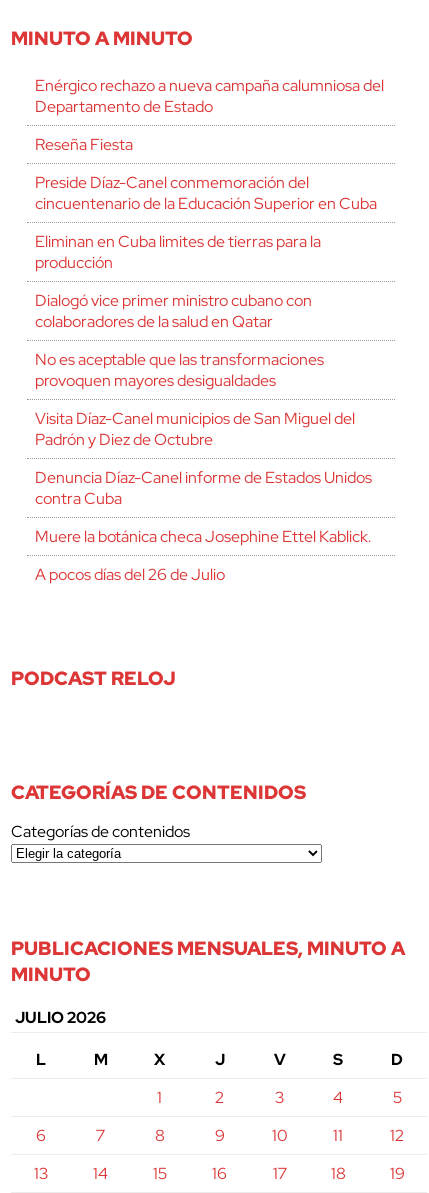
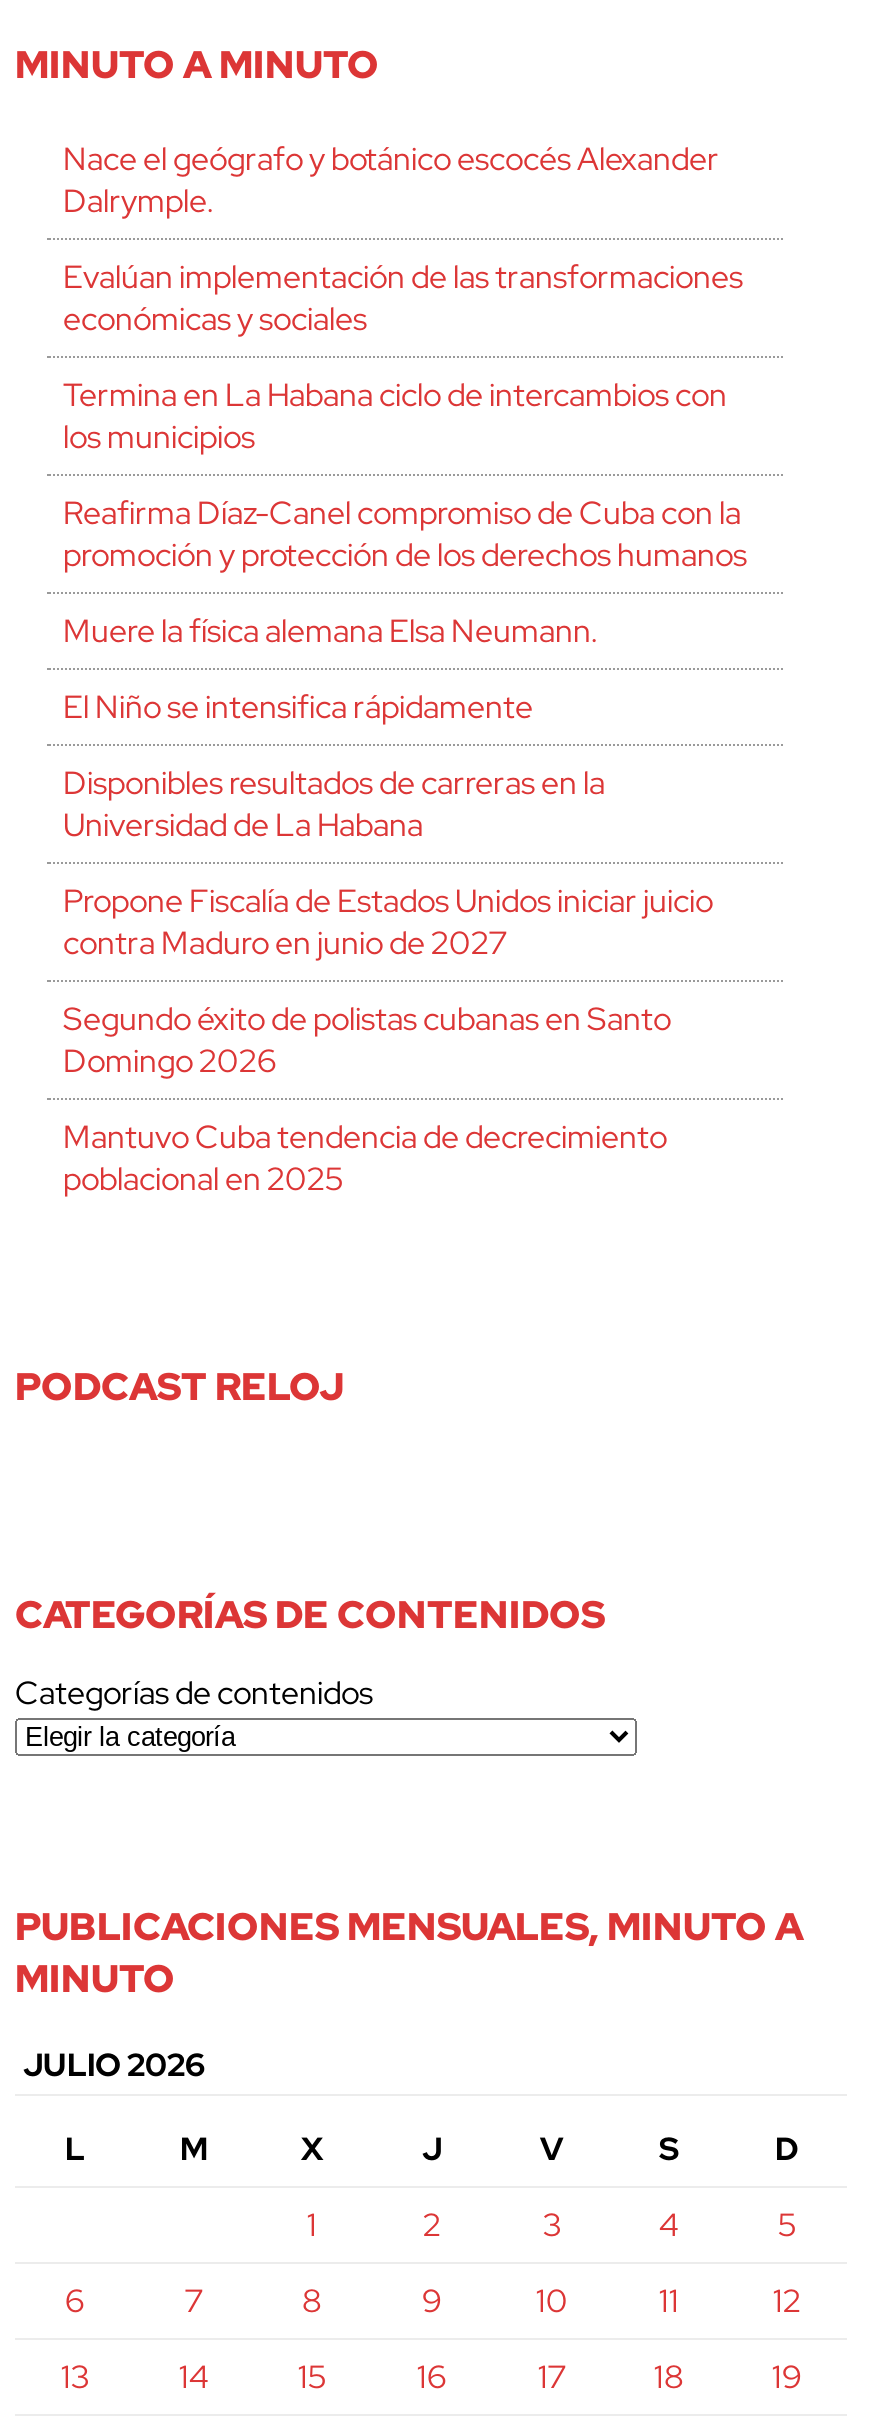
[35,75,384,117] Enérgico rechazo a nueva campaña calumniosa del | Departamento de Estado -> [63,139,719,223] Nace el geógrafo y botánico escocés Alexander | Dalrymple.
[35,134,133,155] Reseña Fiesta -> [63,257,743,341] Evalúan implementación de las transformaciones | económicas y sociales
[35,172,377,214] Preside Díaz-Canel conmemoración del | cincuentenario de la Educación Superior en Cuba -> [63,375,727,459] Termina en La Habana ciclo de intercambios con | los municipios
[35,231,321,273] Eliminan en Cuba limites de tierras para la | producción -> [63,493,747,577] Reafirma Díaz-Canel compromiso de Cuba con la | promoción y protección de los derechos humanos
[35,290,312,332] Dialogó vice primer ministro cubano con | colaboradores de la salud en Qatar -> [63,611,597,653] Muere la física alemana Elsa Neumann.
[35,349,324,391] No es aceptable que las transformaciones | provoquen mayores desigualdades -> [63,687,533,729] El Niño se intensifica rápidamente
[35,408,355,450] Visita Díaz-Canel municipios de San Miguel del | Padrón y Diez de Octubre -> [63,763,605,847] Disponibles resultados de carreras en la | Universidad de La Habana
[35,467,372,509] Denuncia Díaz-Canel informe de Estados Unidos | contra Cuba -> [63,881,713,965] Propone Fiscalía de Estados Unidos iniciar juicio | contra Maduro en junio de 2027
[35,526,371,547] Muere la botánica checa Josephine Ettel Kablick. -> [63,999,671,1083] Segundo éxito de polistas cubanas en Santo | Domingo 2026
[35,564,225,585] A pocos días del 26 de Julio -> [63,1117,667,1201] Mantuvo Cuba tendencia de decrecimiento | poblacional en 2025

